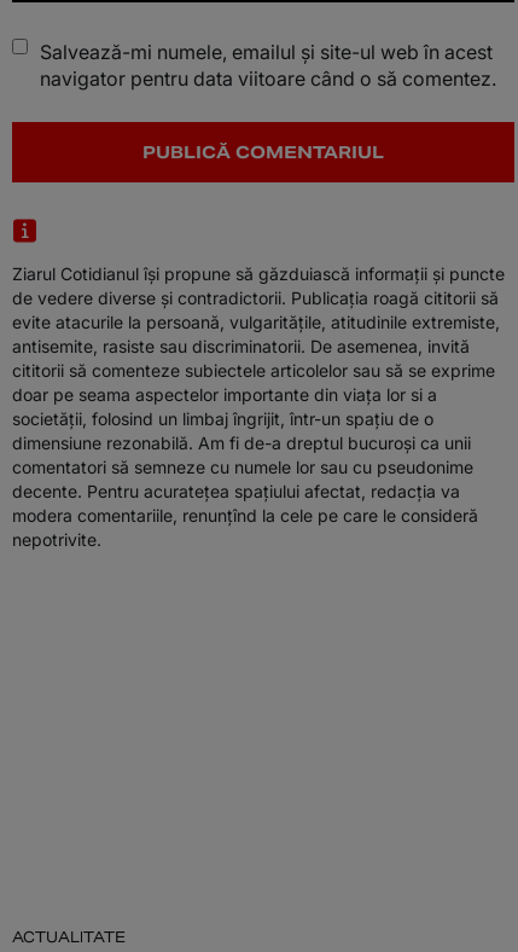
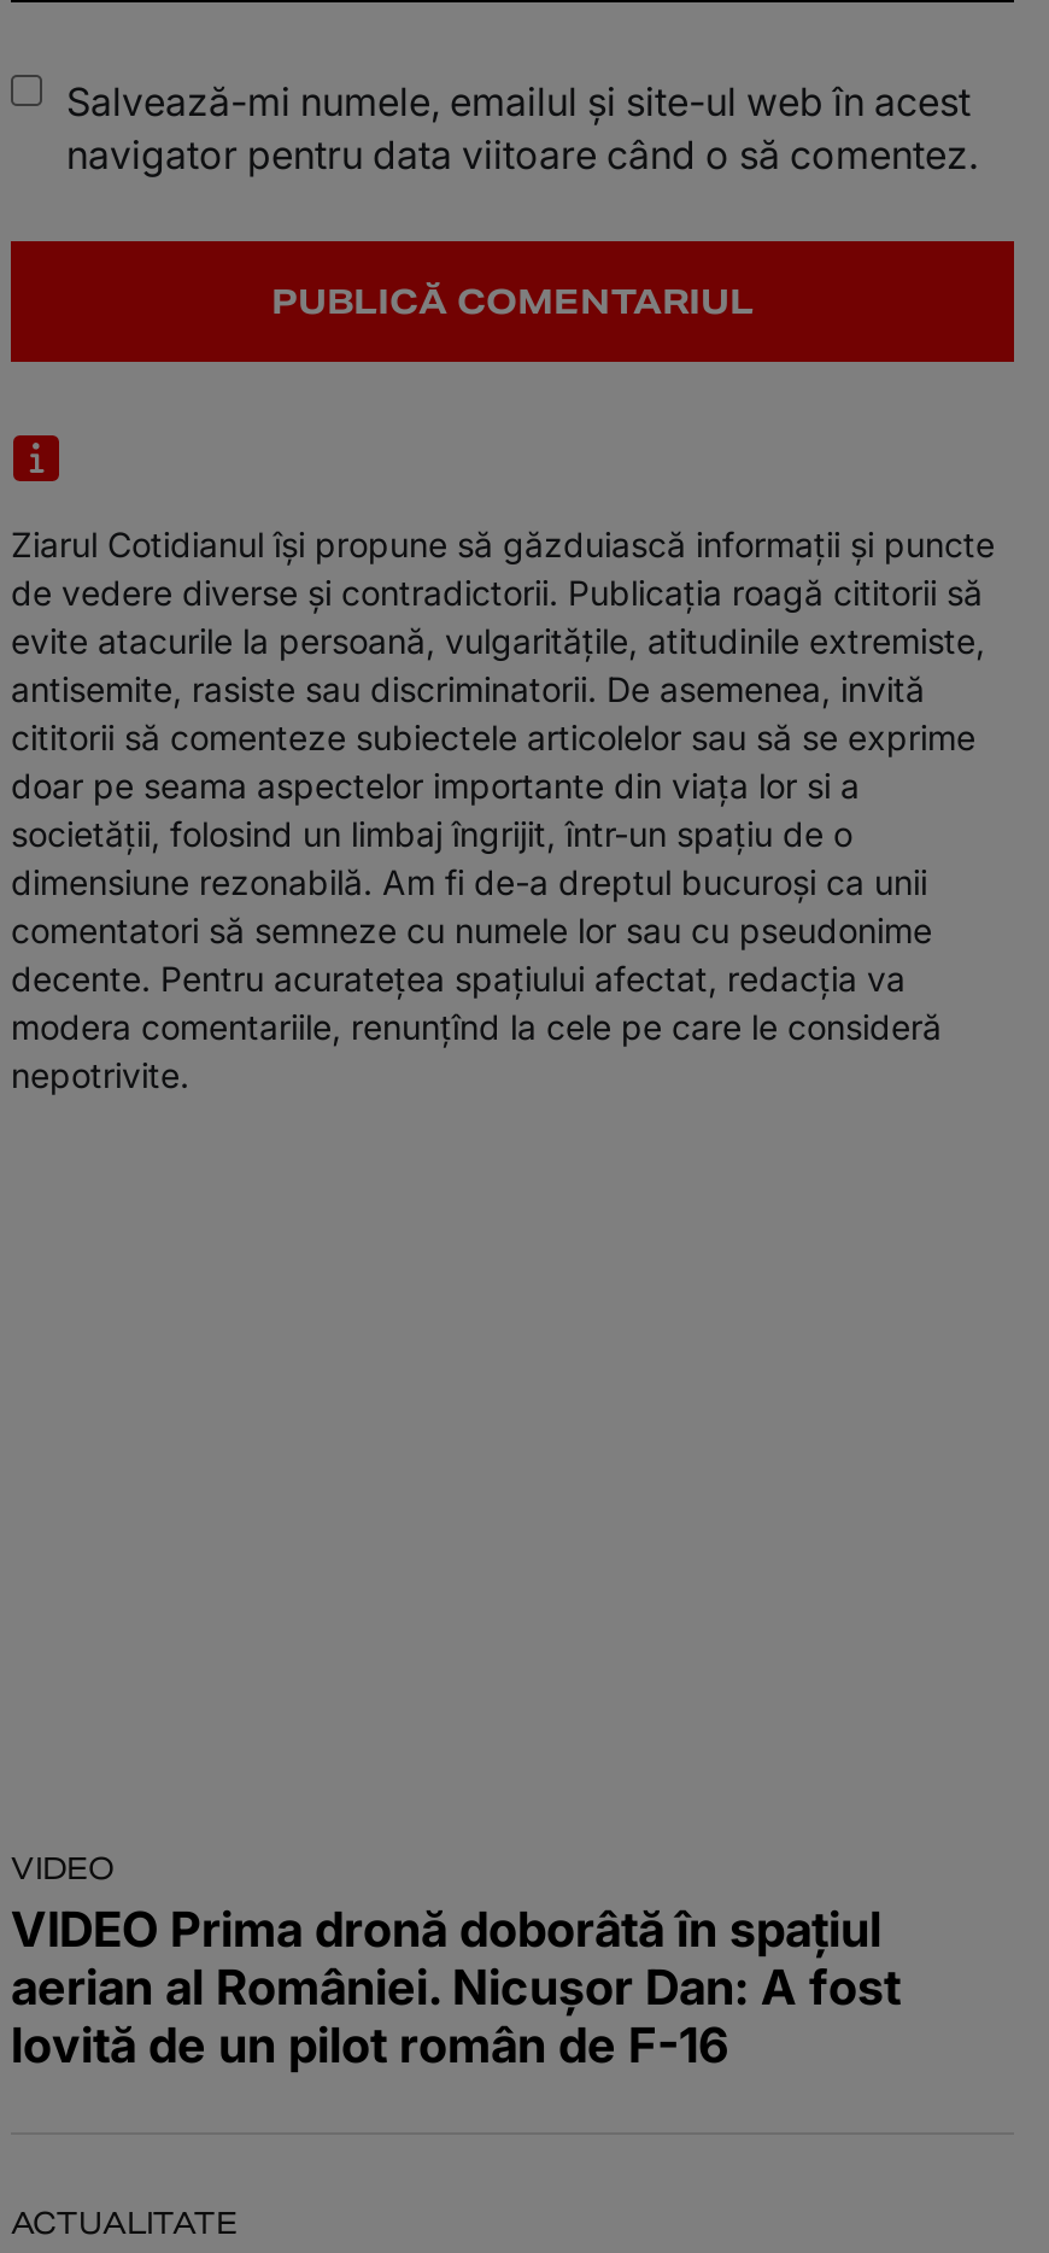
none -> [11,1851,901,2075] VIDEO | VIDEO Prima dronă doborâtă în spațiul | aerian al României. Nicușor Dan: A fost | lovită de un pilot român de F-16

